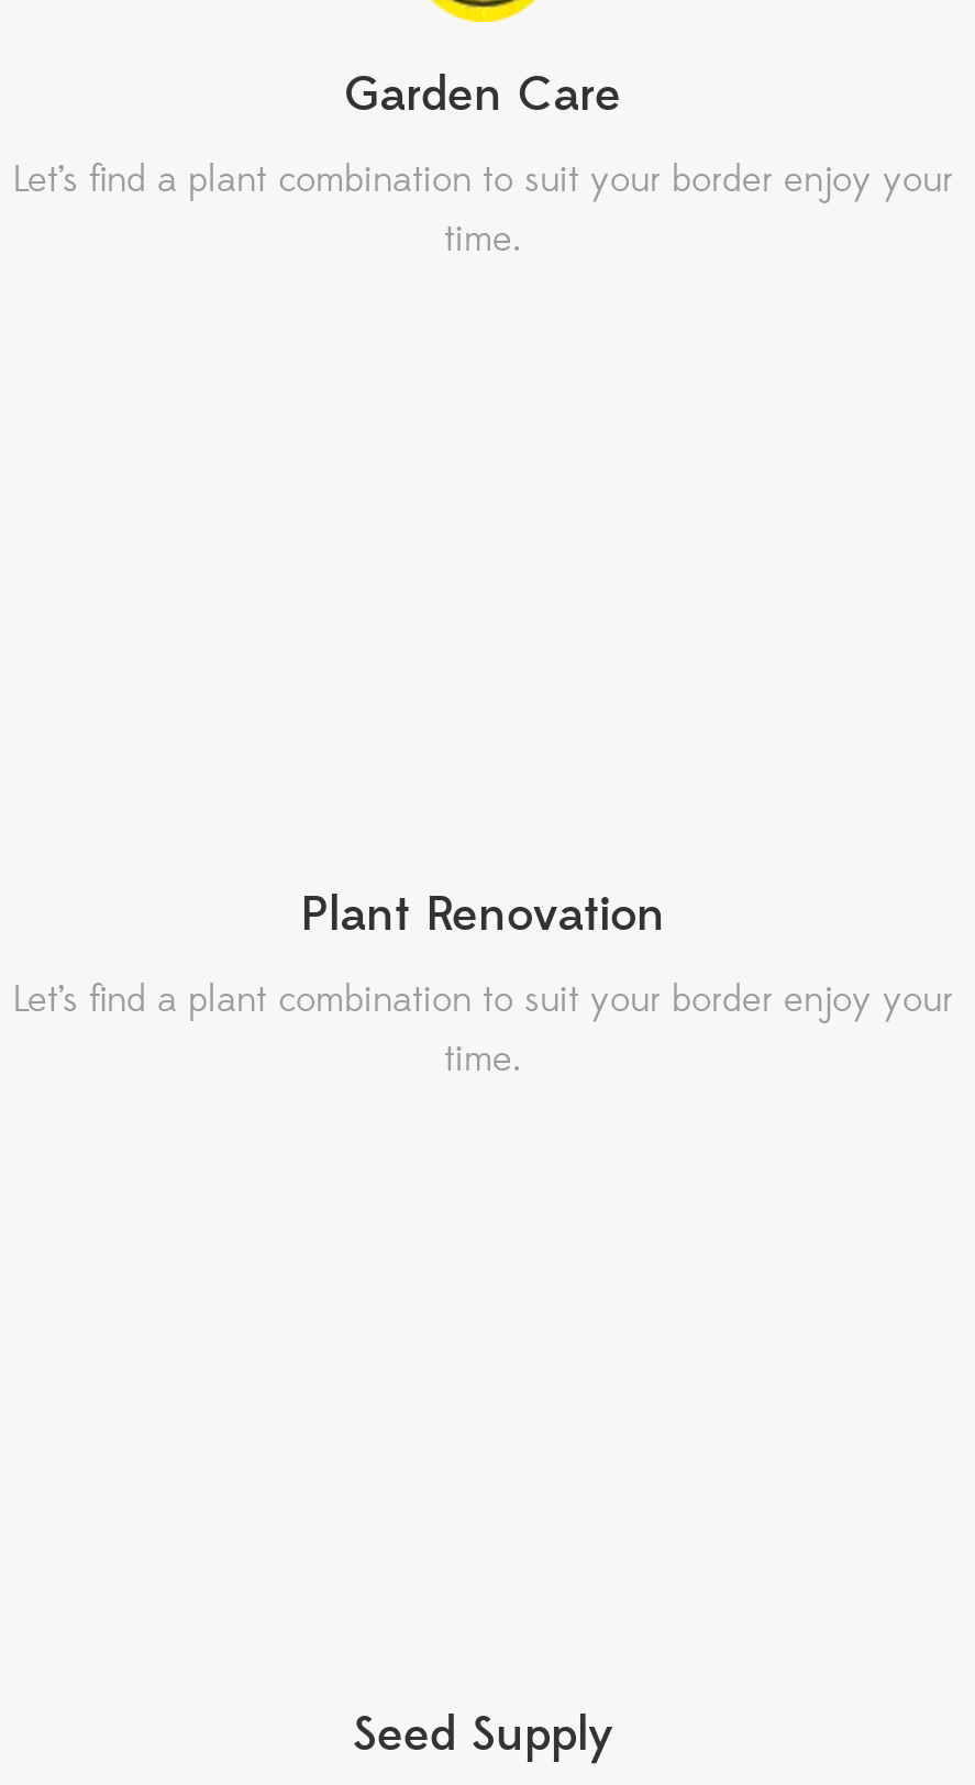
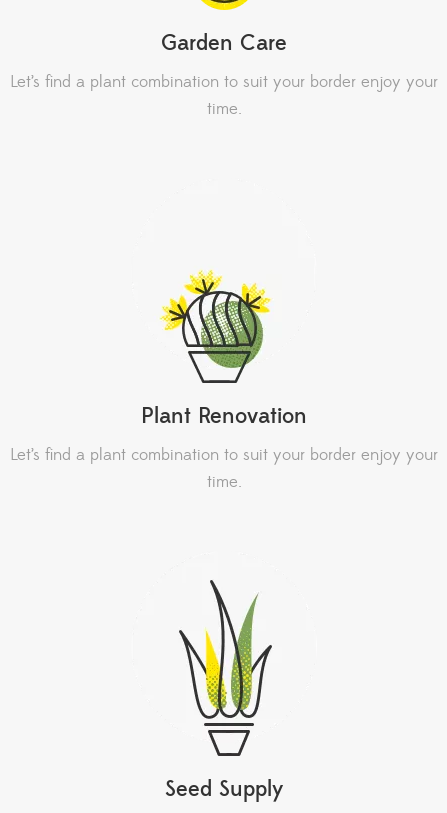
none -> [159,269,272,384] [image]
none -> [178,579,273,757] [image]

